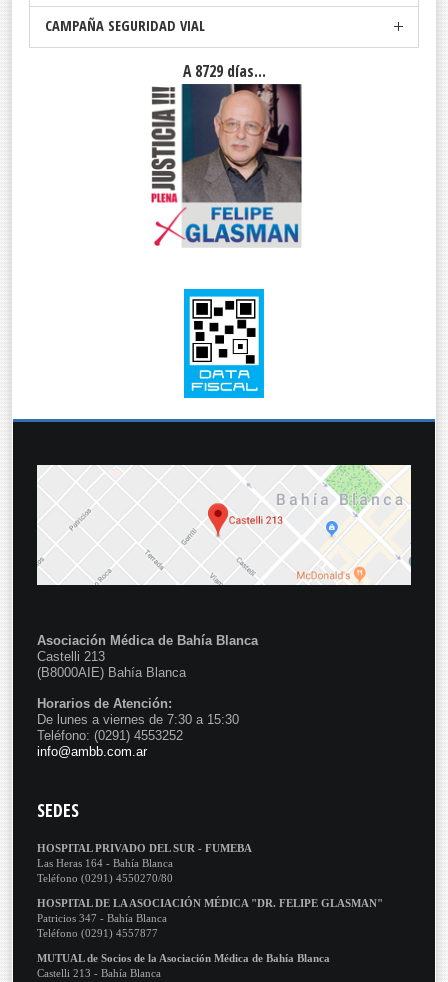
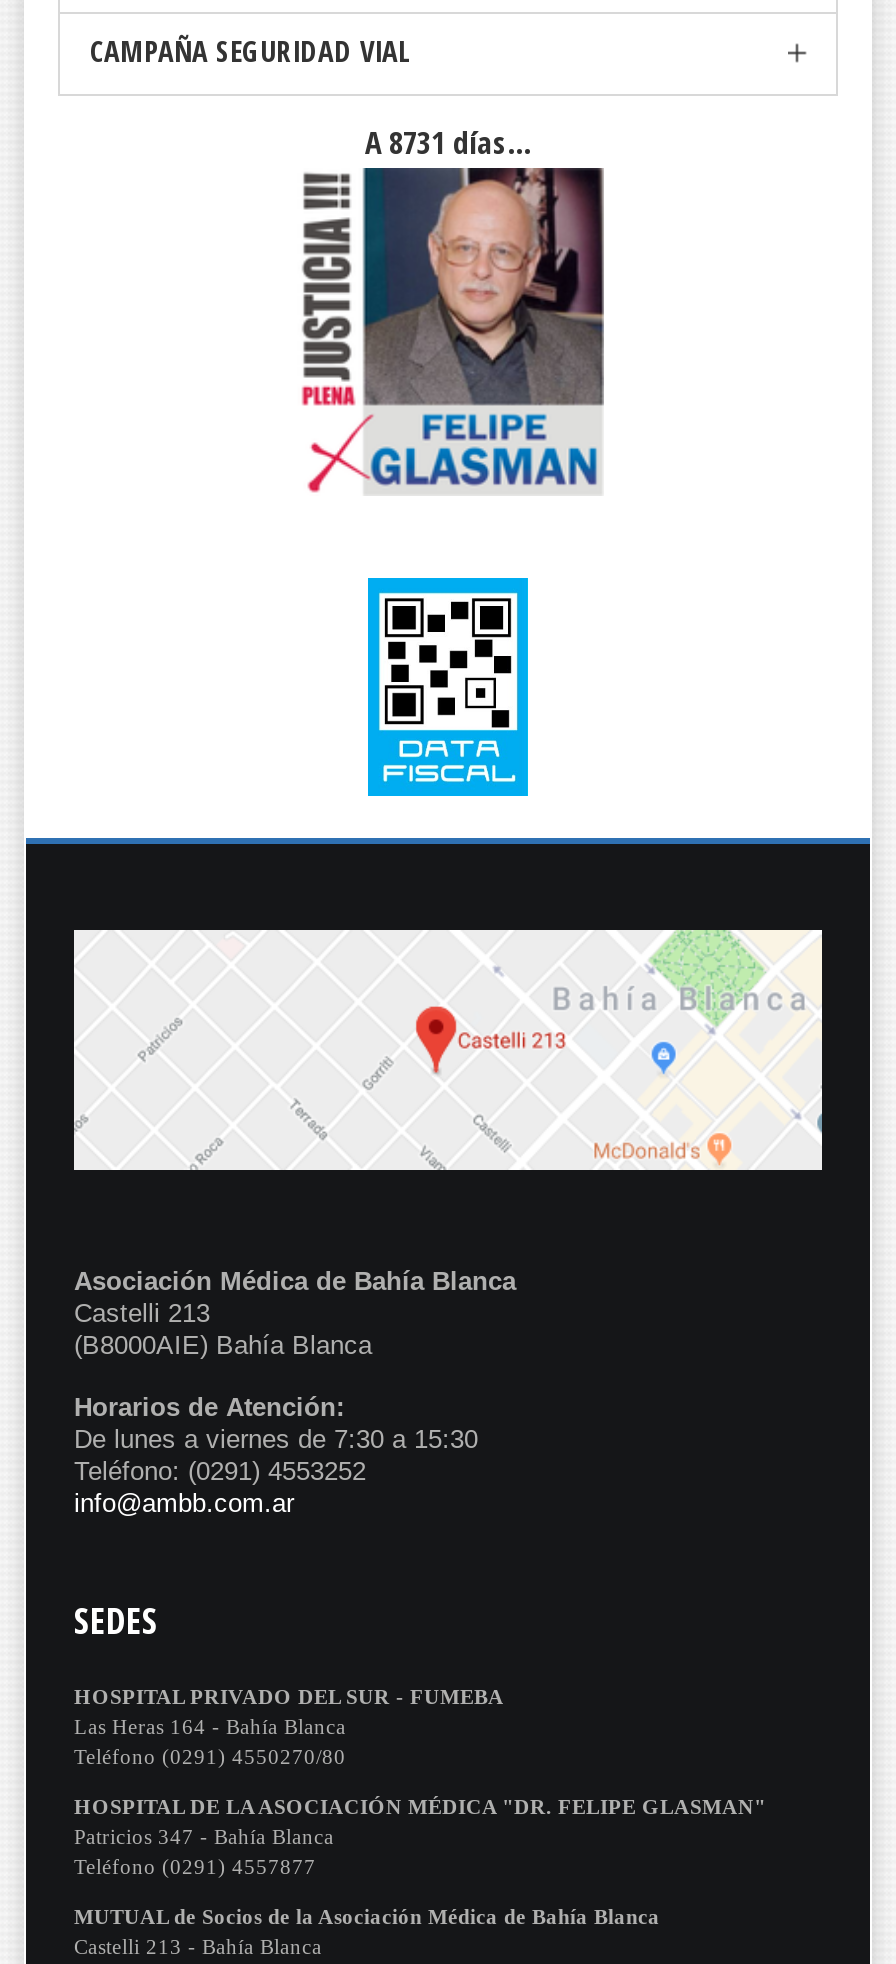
[182,60,265,82] A 8729 días... -> [365,120,531,164] A 8731 días...

